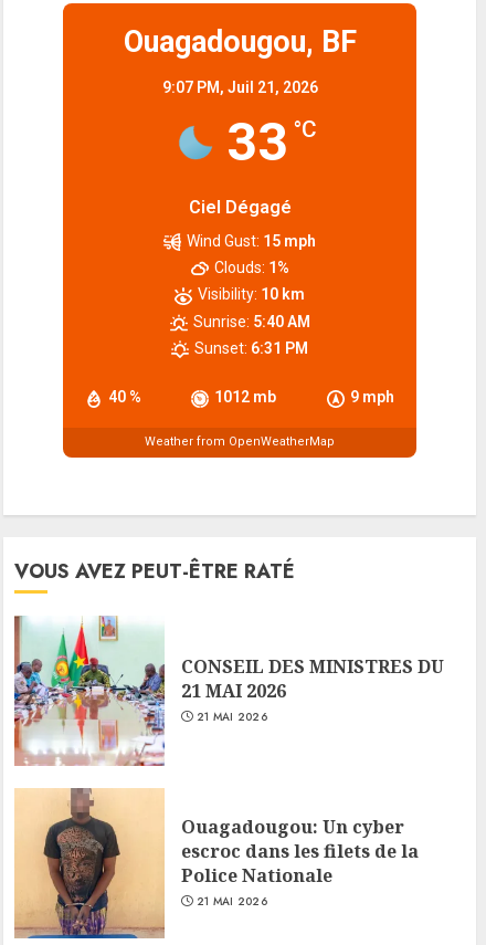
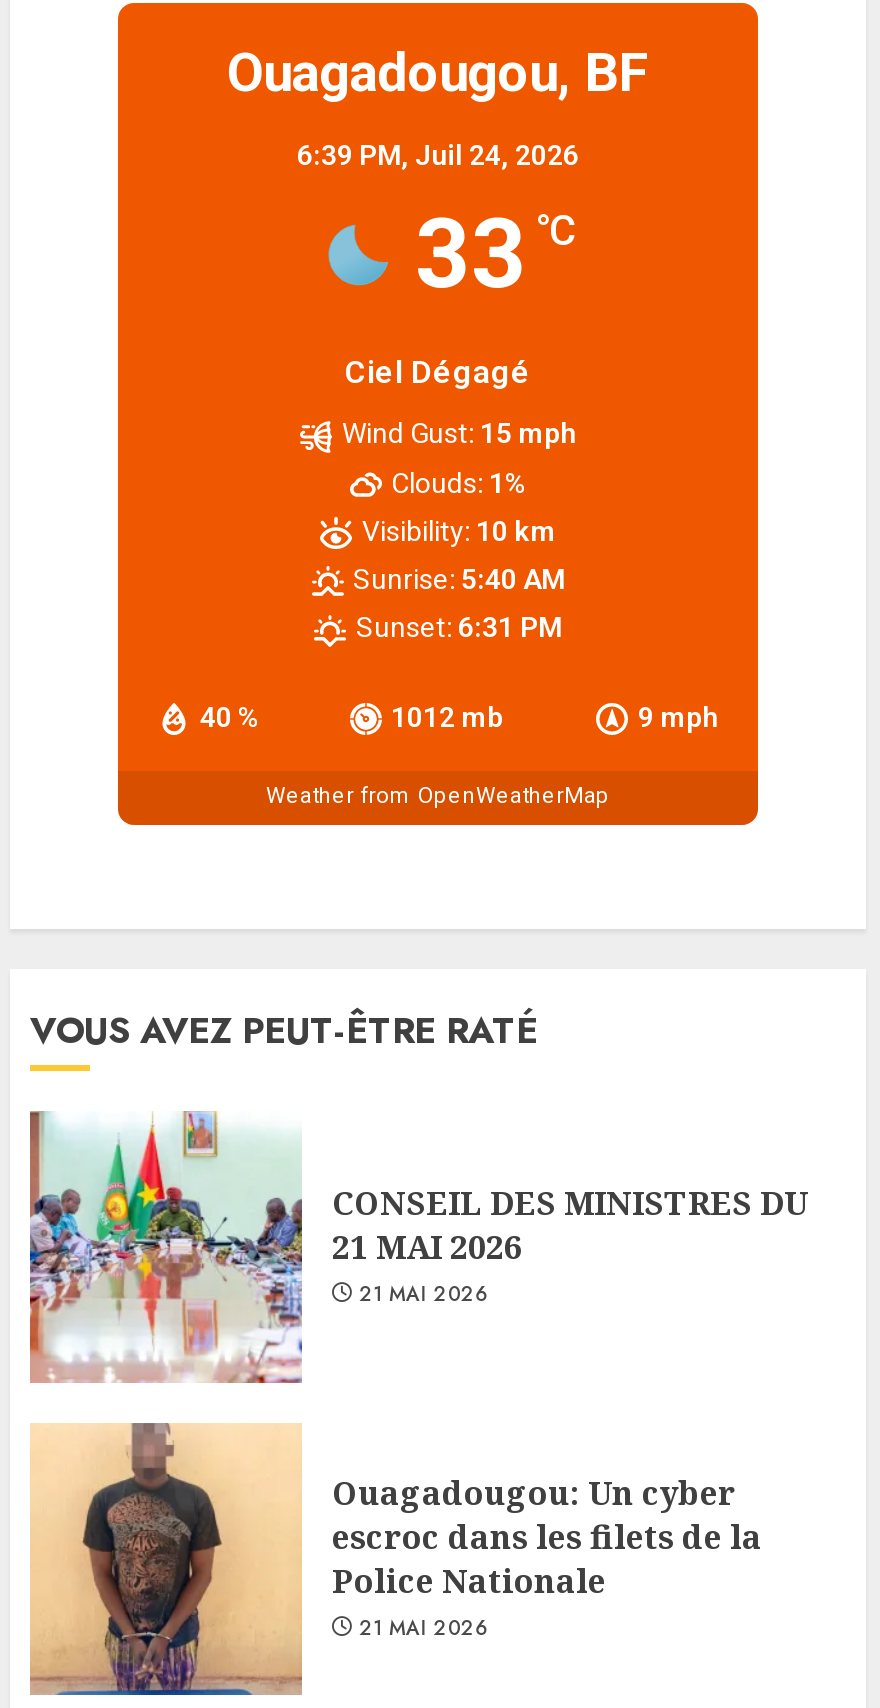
[162,78,318,96] 9:07 PM, Juil 21, 2026 -> [297,140,579,172] 6:39 PM, Juil 24, 2026

